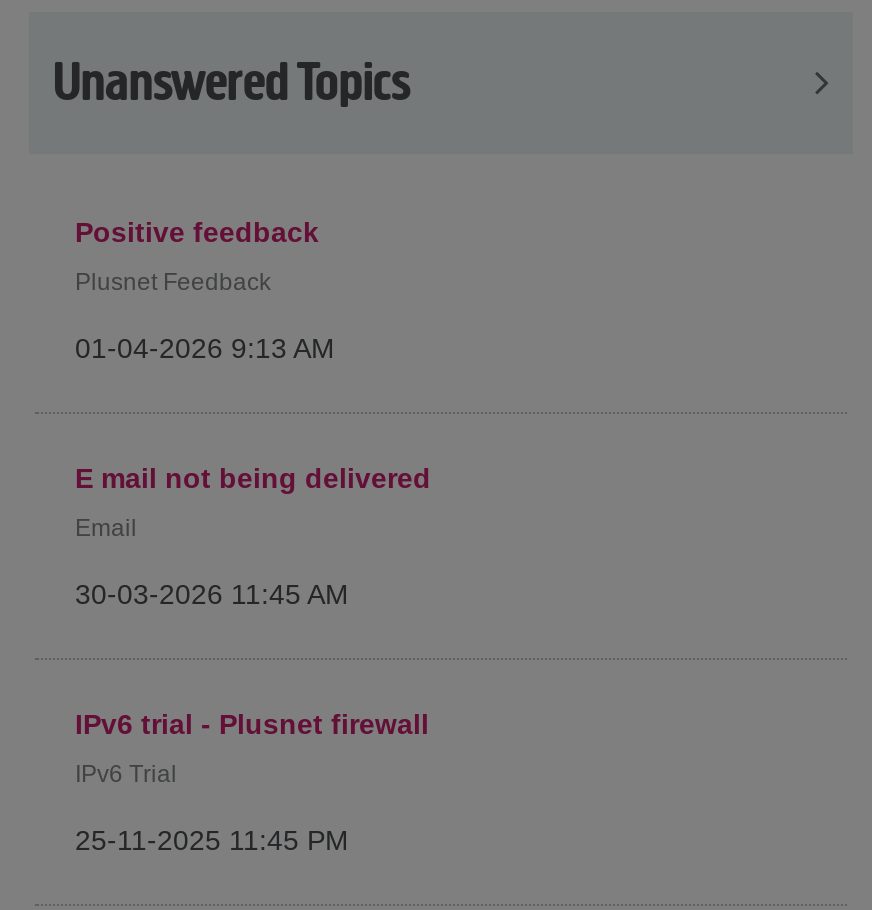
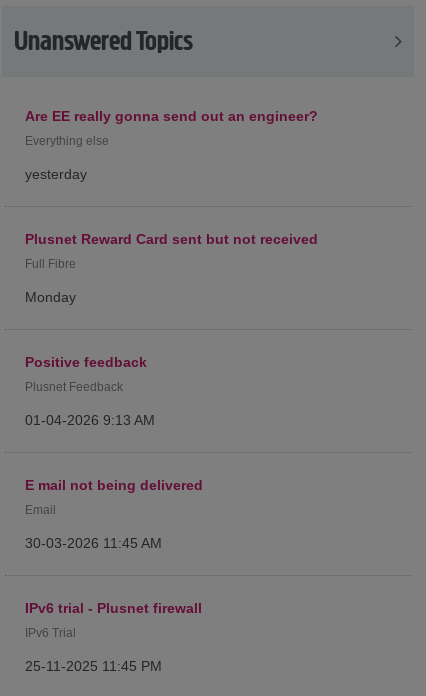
none -> [25,108,318,182] Are EE really gonna send out an engineer? | Everything else | yesterday
none -> [25,231,318,305] Plusnet Reward Card sent but not received | Full Fibre | Monday

